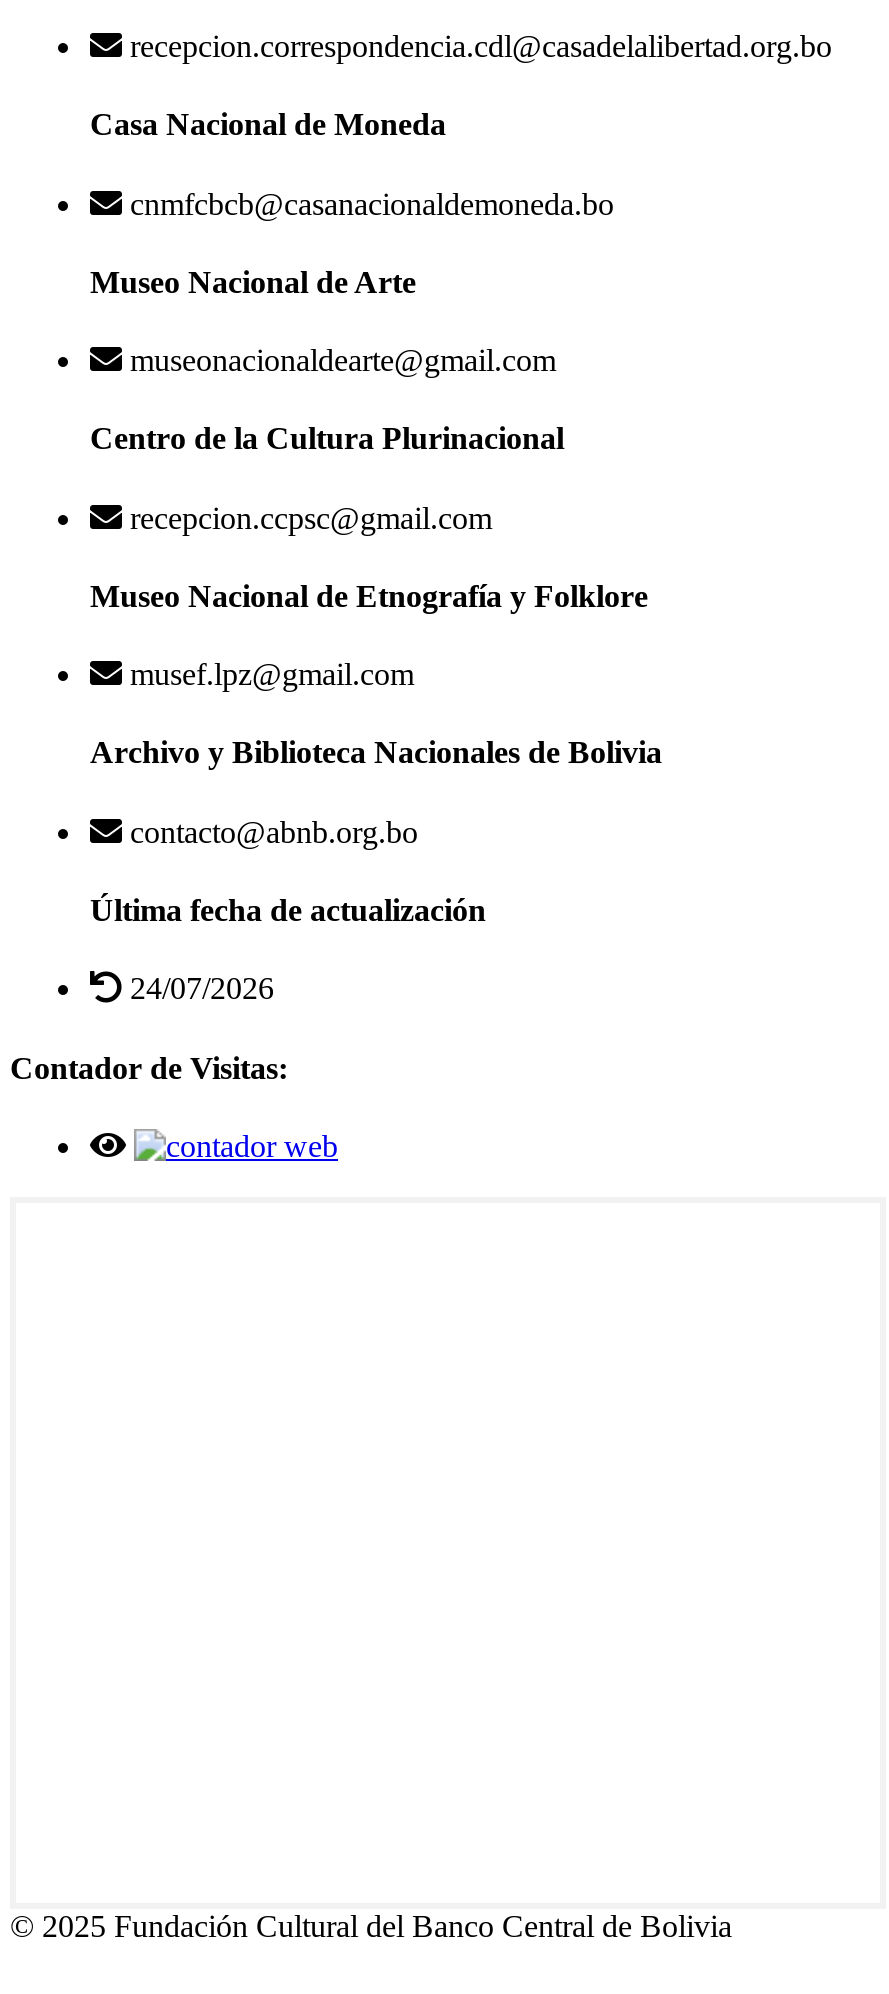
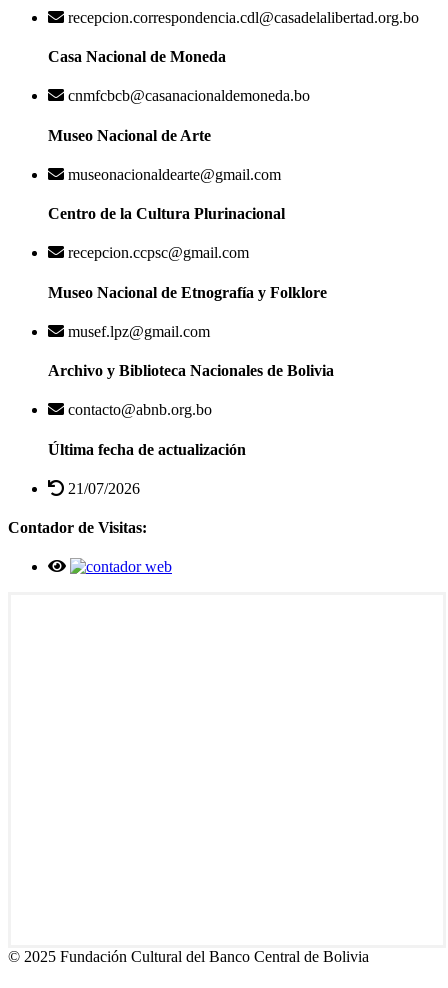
[122,972,274,1006] 24/07/2026 -> [64,480,140,497] 21/07/2026

